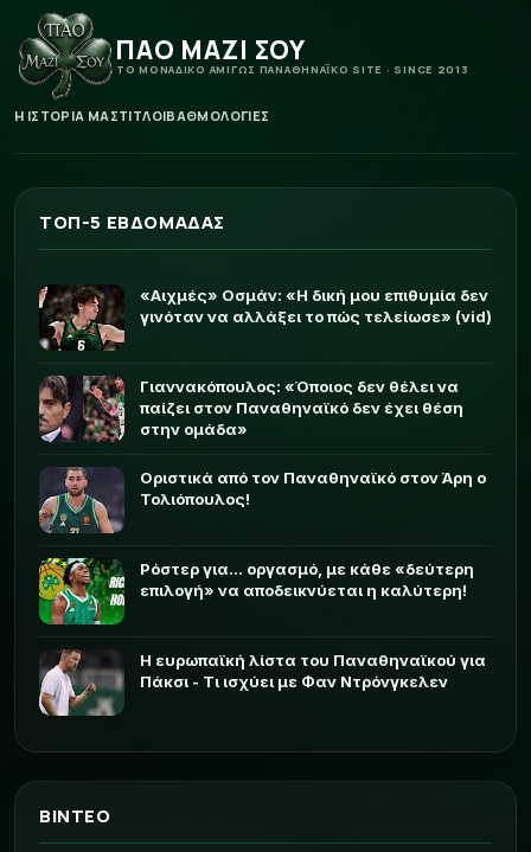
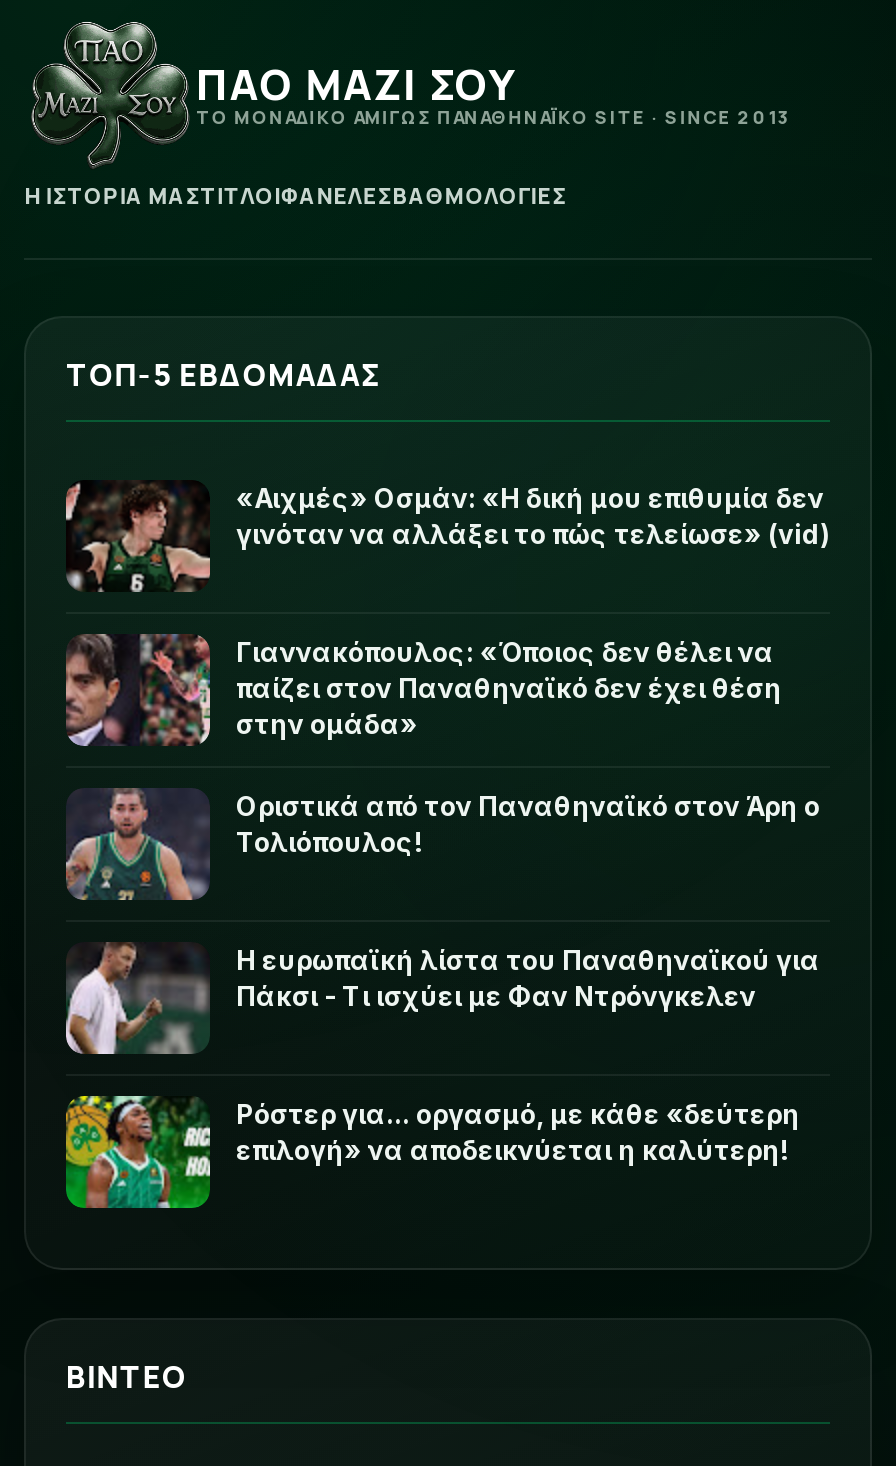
[14,106,270,124] Η ΙΣΤΟΡΙΑ ΜΑΣΤΙΤΛΟΙΒΑΘΜΟΛΟΓΙΕΣ -> [24,180,567,210] Η ΙΣΤΟΡΙΑ ΜΑΣΤΙΤΛΟΙΦΑΝΕΛΕΣΒΑΘΜΟΛΟΓΙΕΣ
moved [37,556,474,627] -> [62,1092,800,1212]: [image] | Ρόστερ για... οργασμό, με κάθε «δεύτερη | επιλογή» να αποδεικνύεται η καλύτερη!
moved [38,649,486,717] -> [64,944,820,1056]: [image] | Η ευρωπαϊκή λίστα του Παναθηναϊκού για | Πάκσι - Τι ισχύει με Φαν Ντρόνγκελεν

